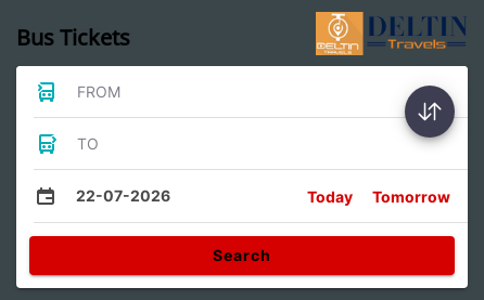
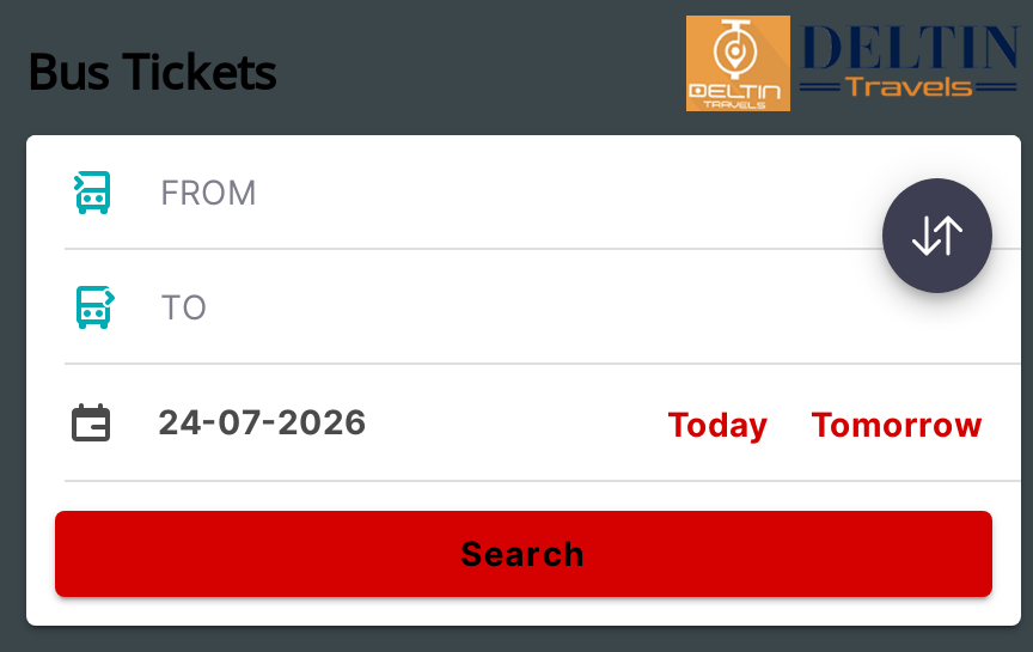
[76,186,170,205] 22-07-2026 -> [158,401,366,441] 24-07-2026

